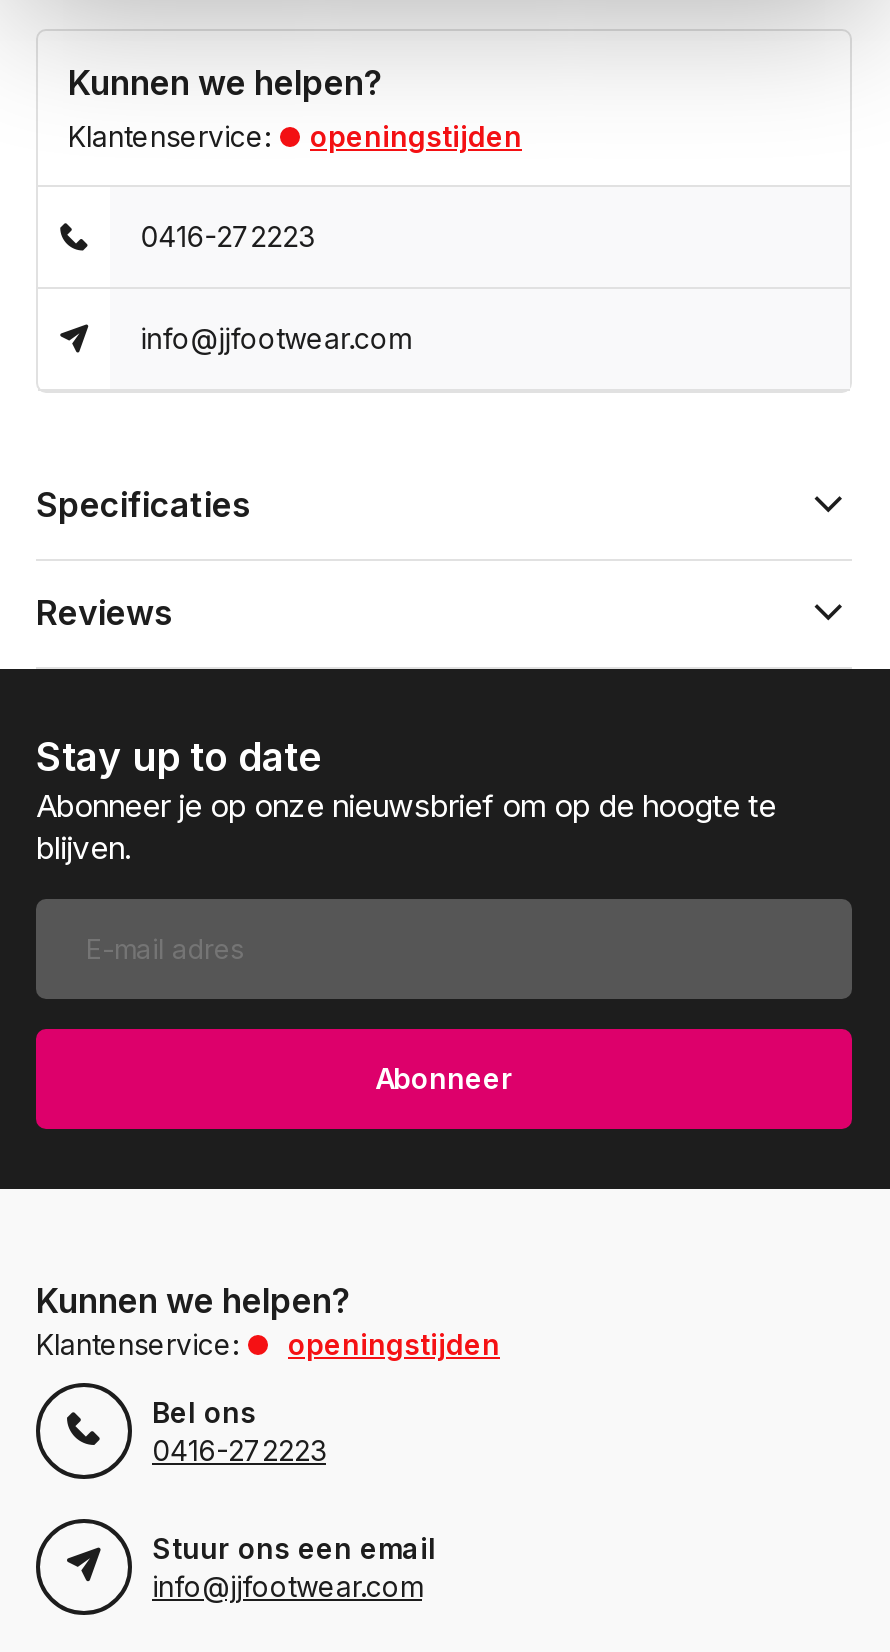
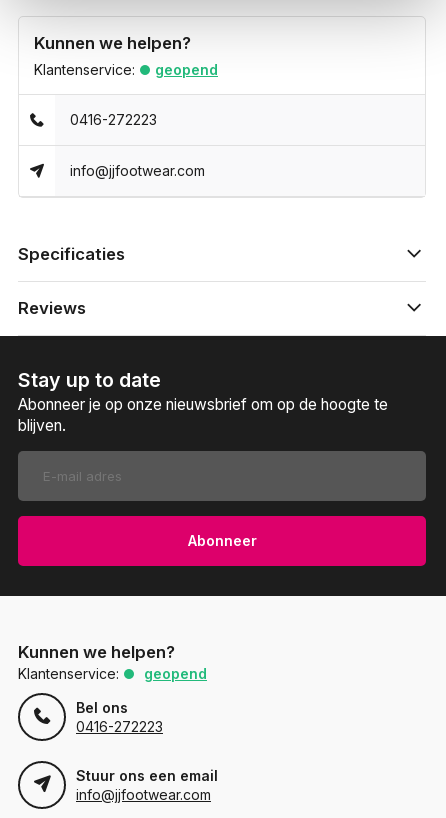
[310,118,522,152] openingstijden -> [155,60,218,77] geopend
[288,1326,500,1360] openingstijden -> [144,664,207,681] geopend

